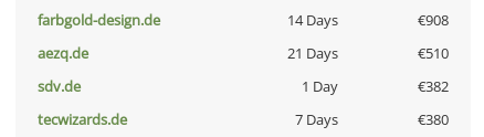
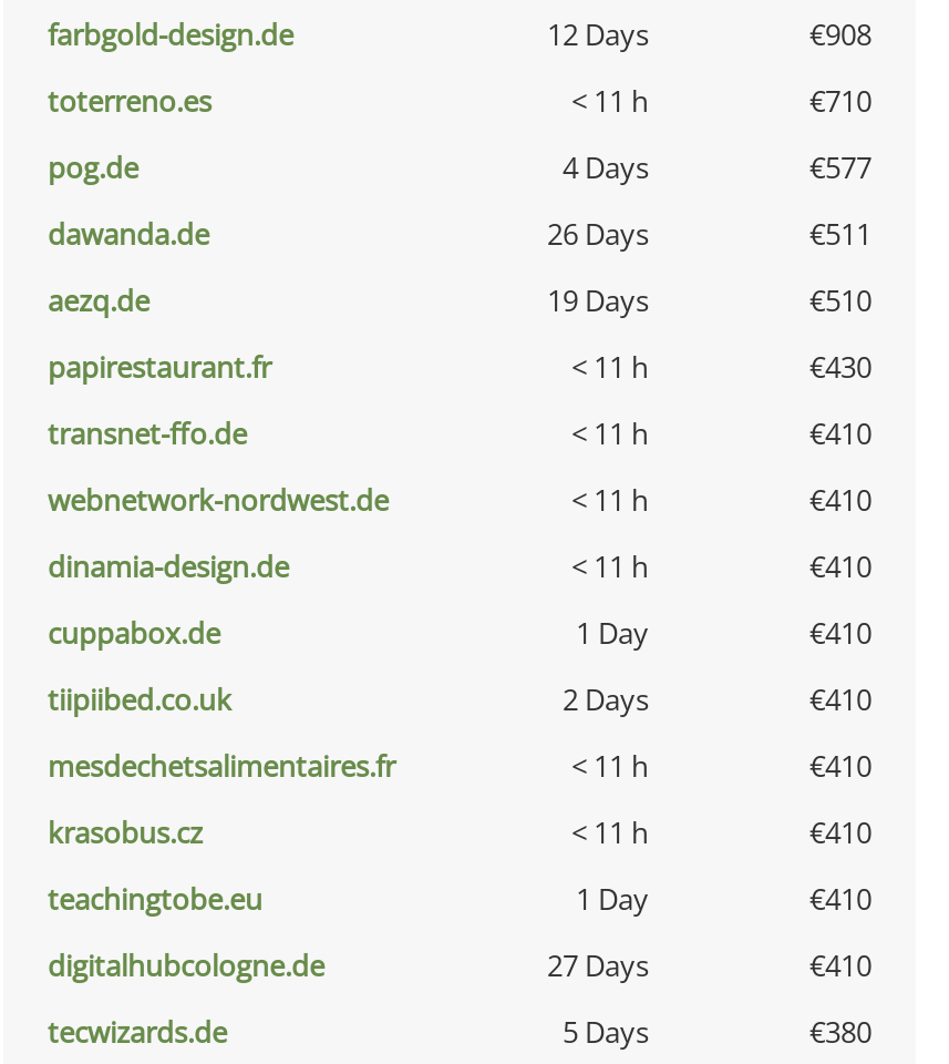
[287,10,338,30] 14 Days -> [547,14,649,54] 12 Days
none -> [48,81,871,254] toterreno.es | < 11 h | €710 | pog.de | 4 Days | €577 | dawanda.de | 26 Days | €511
[287,43,338,63] 21 Days -> [547,280,649,320] 19 Days
[38,76,81,96] sdv.de -> [48,347,871,653] papirestaurant.fr | < 11 h | €430 | transnet-ffo.de | < 11 h | €410 | webnetwork-nordwest.de | < 11 h | €410 | dinamia-design.de | < 11 h | €410 | cuppabox.de
[418,76,449,96] €382 -> [48,613,871,985] €410 | tiipiibed.co.uk | 2 Days | €410 | mesdechetsalimentaires.fr | < 11 h | €410 | krasobus.cz | < 11 h | €410 | teachingtobe.eu | 1 Day | €410 | digitalhubcologne.de | 27 Days | €410
[294,109,338,129] 7 Days -> [563,1012,649,1052] 5 Days

